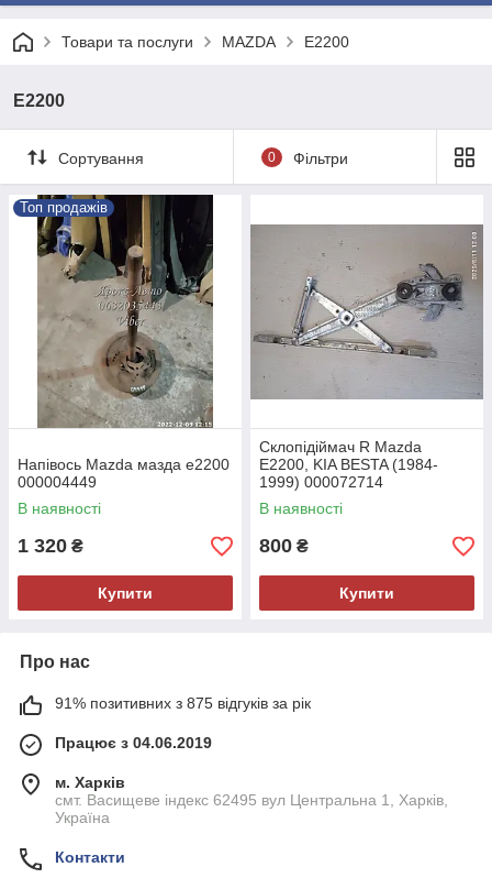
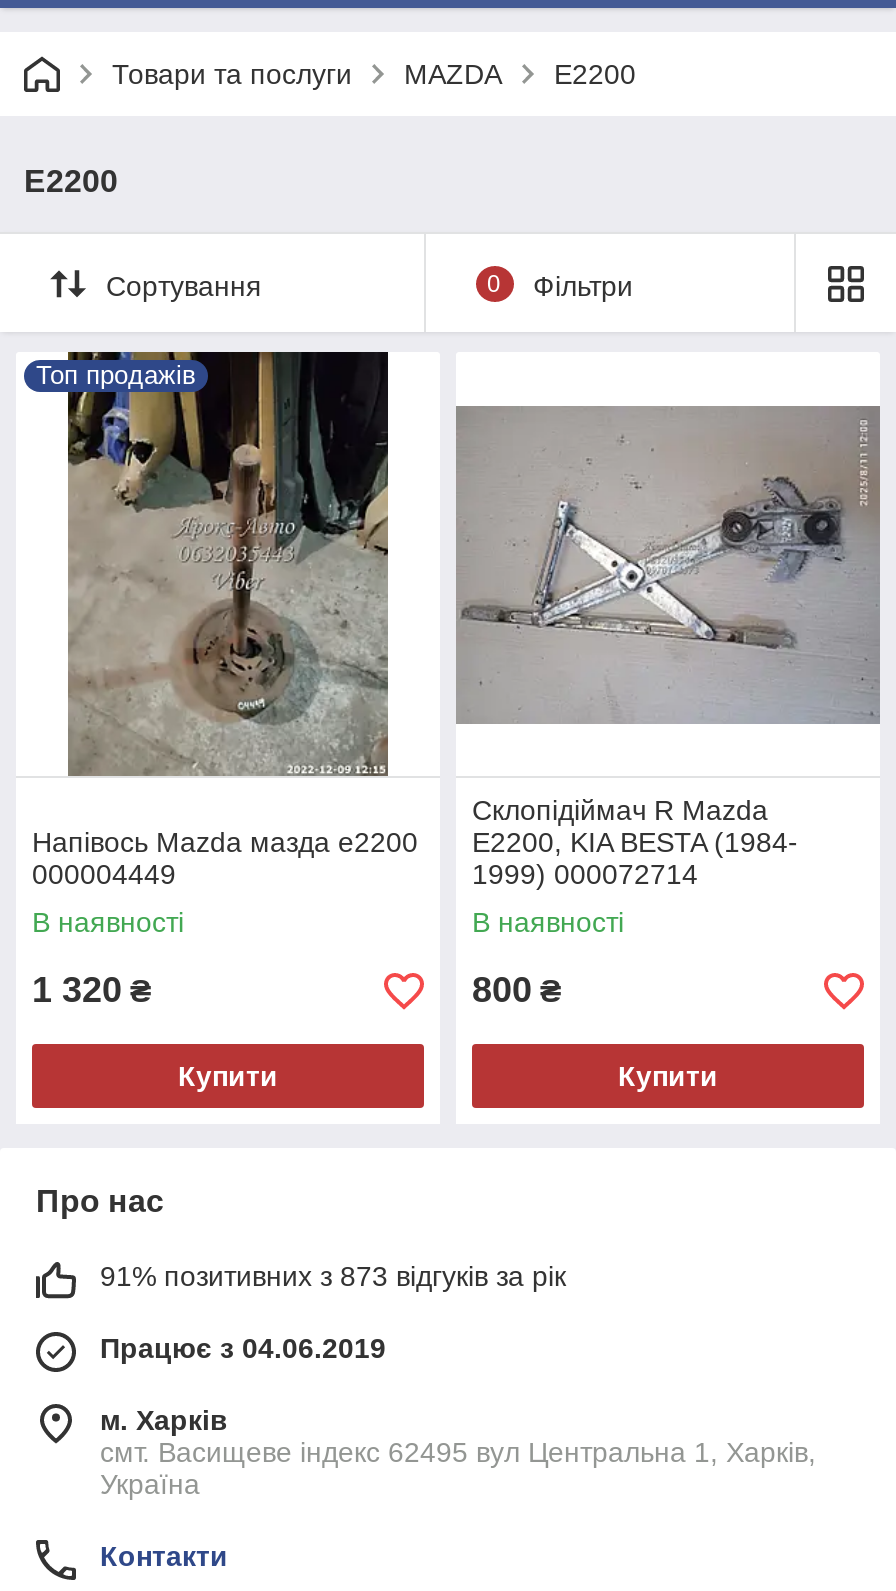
[55,694,311,712] 91% позитивних з 875 відгуків за рік -> [100,1260,566,1292] 91% позитивних з 873 відгуків за рік

